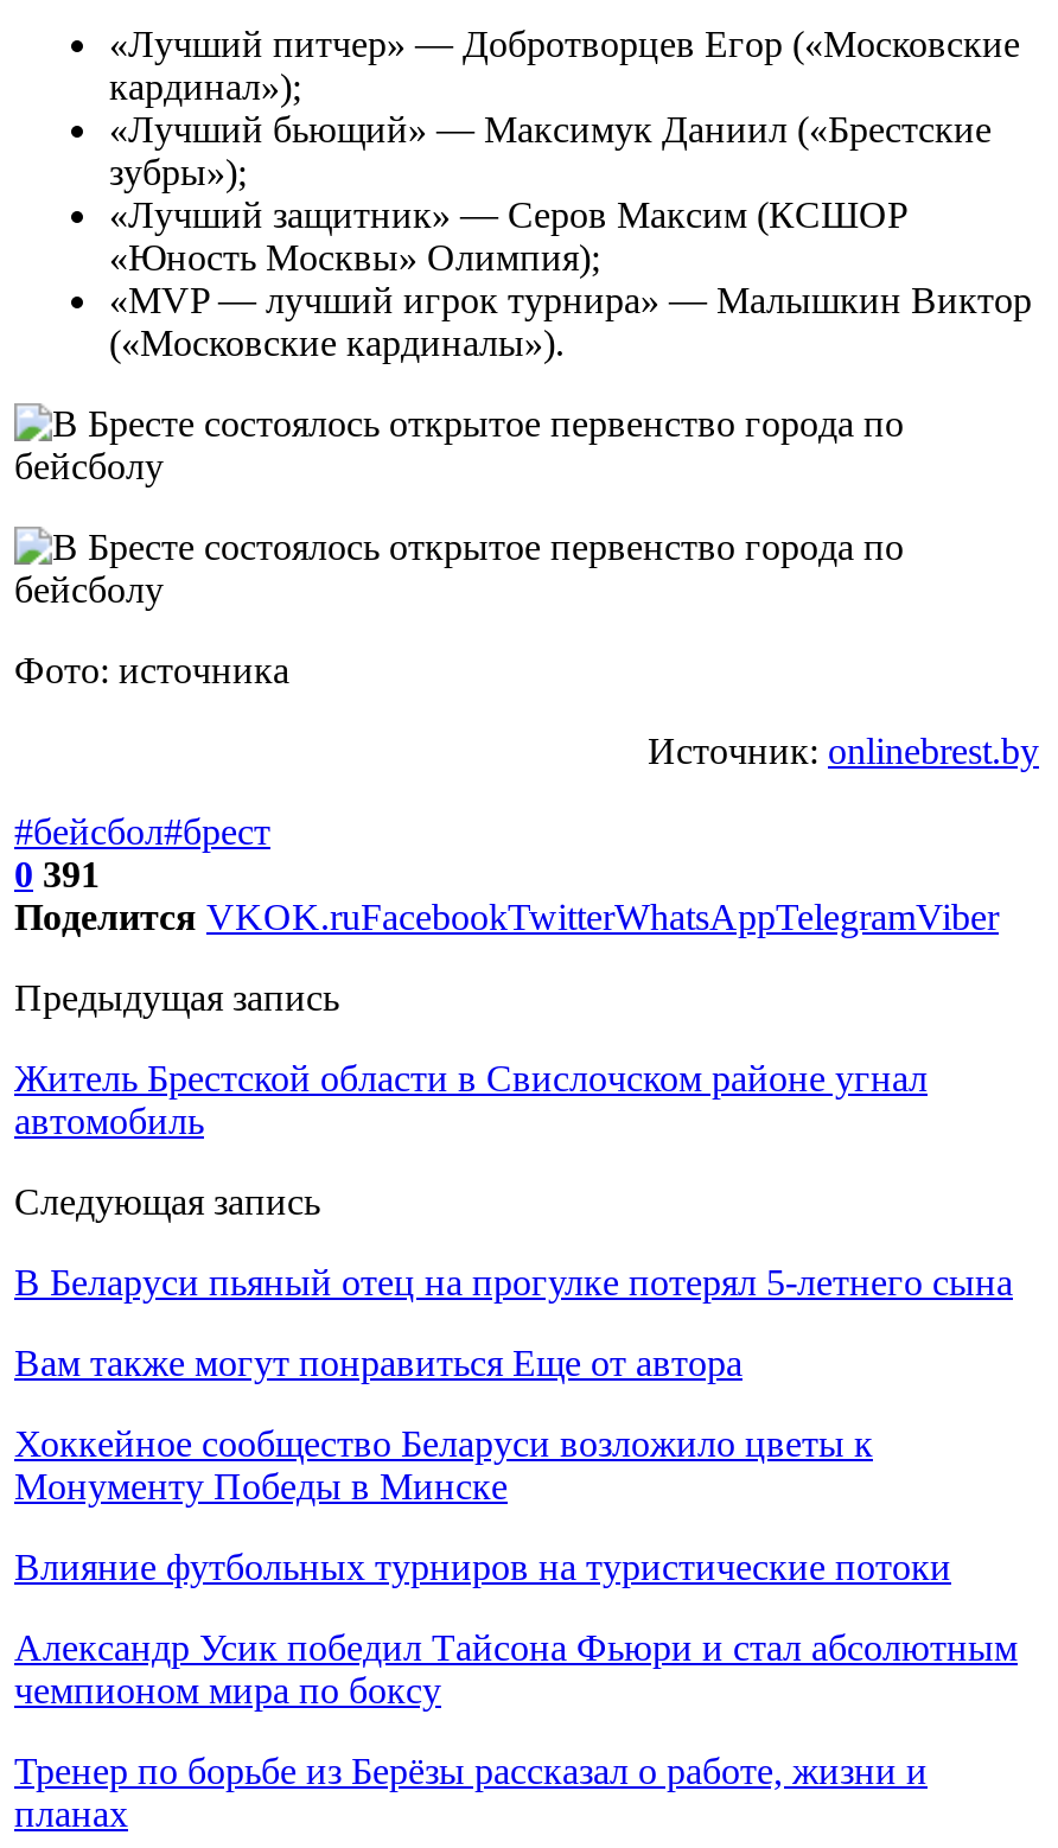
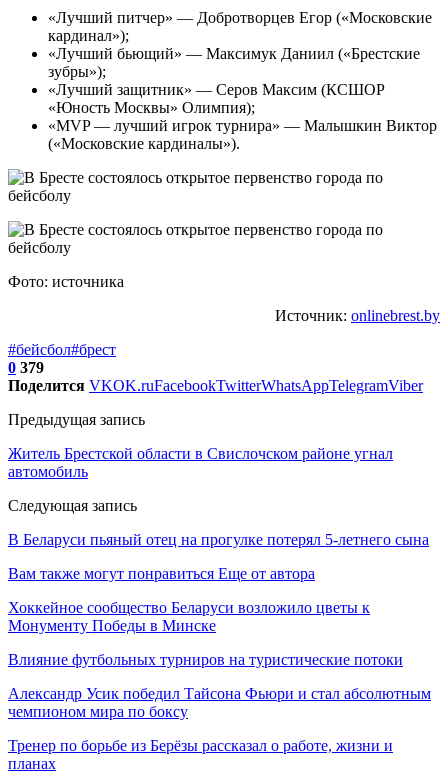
[14,854,100,894] 0 391 -> [8,359,44,376] 0 379

